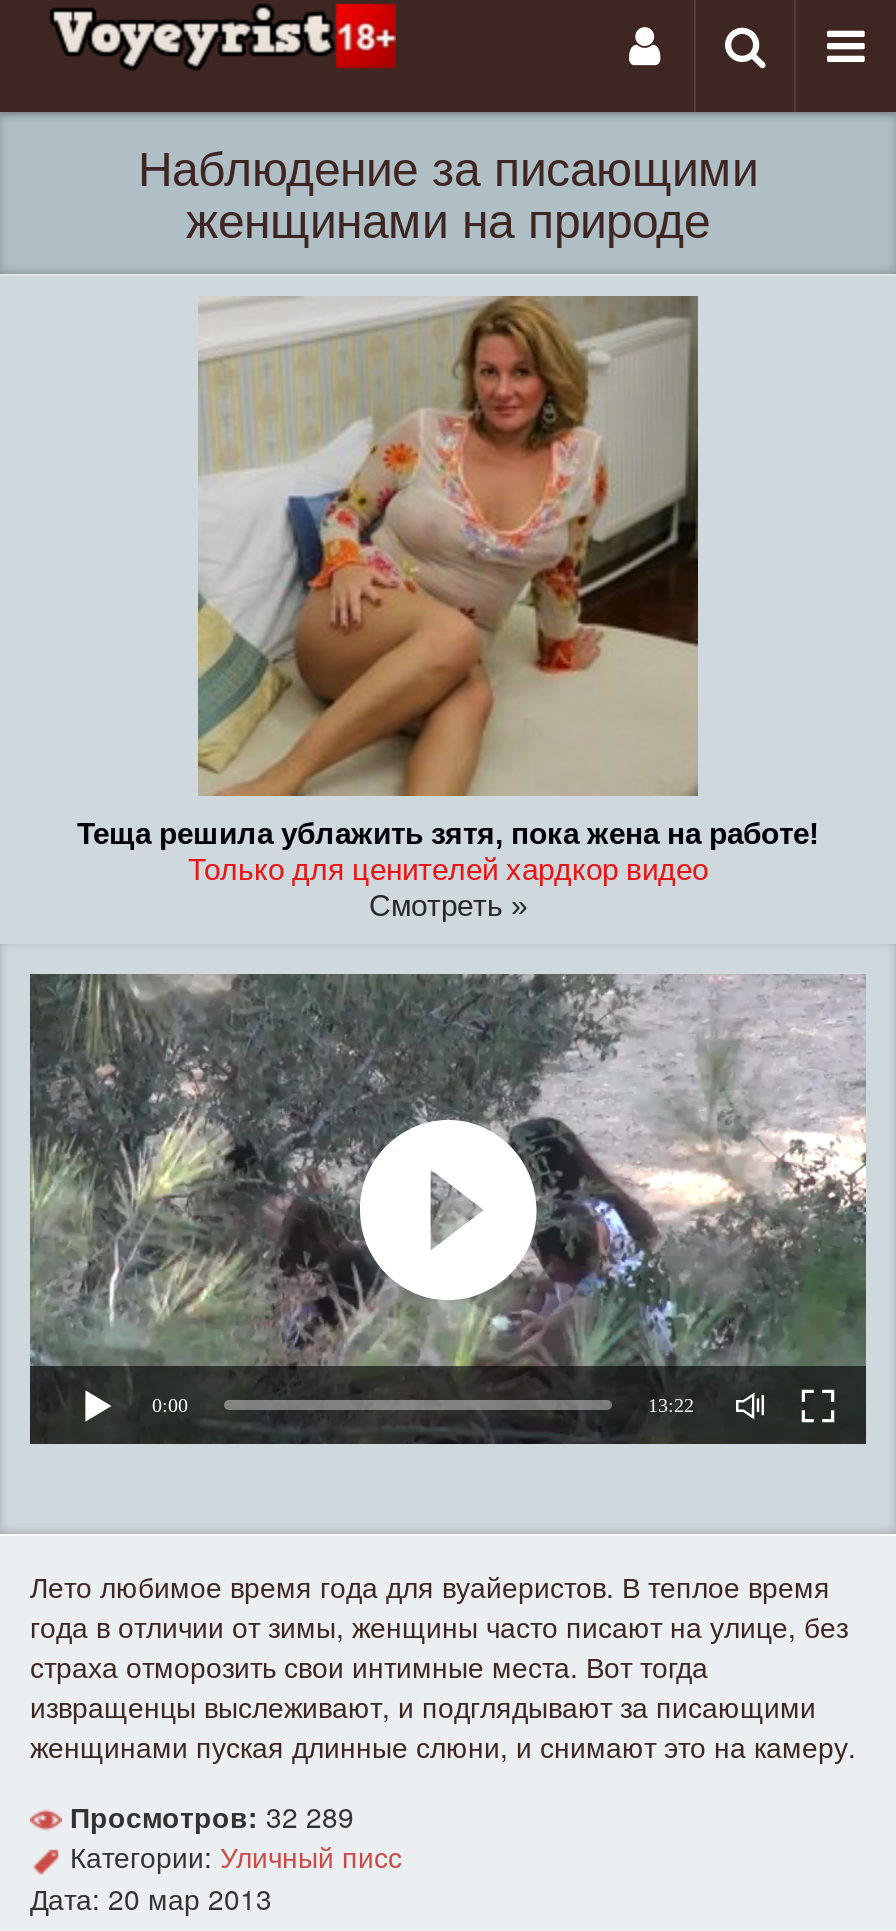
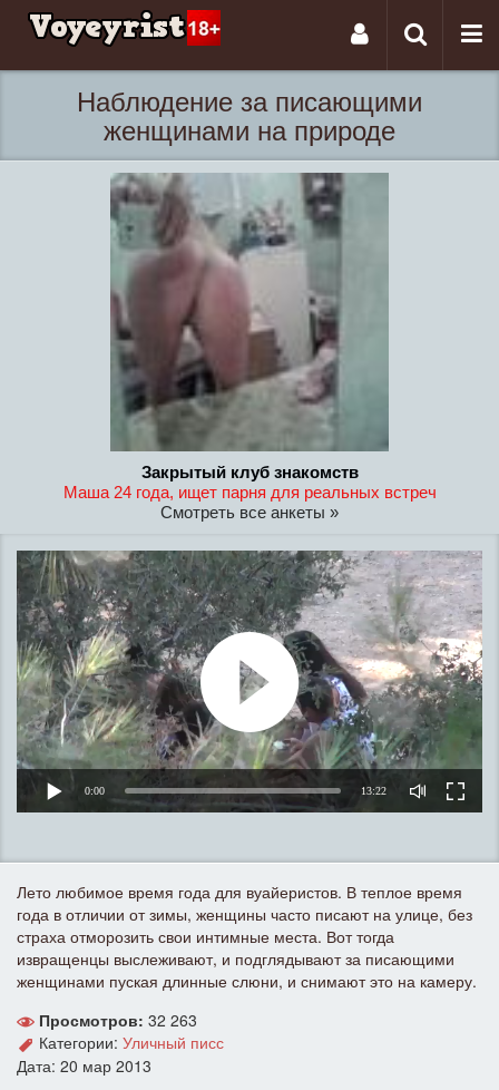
[77,296,819,922] [image] | Теща решила ублажить зятя, пока жена на работе! | Только для ценителей хардкор видео | Смотреть » -> [63,173,436,522] [image] | Закрытый клуб знакомств | Маша 24 года, ищет парня для реальных встреч | Смотреть все анкеты »
[70,1796,354,1836] Просмотров: 32 289 -> [39,1009,197,1031] Просмотров: 32 263

